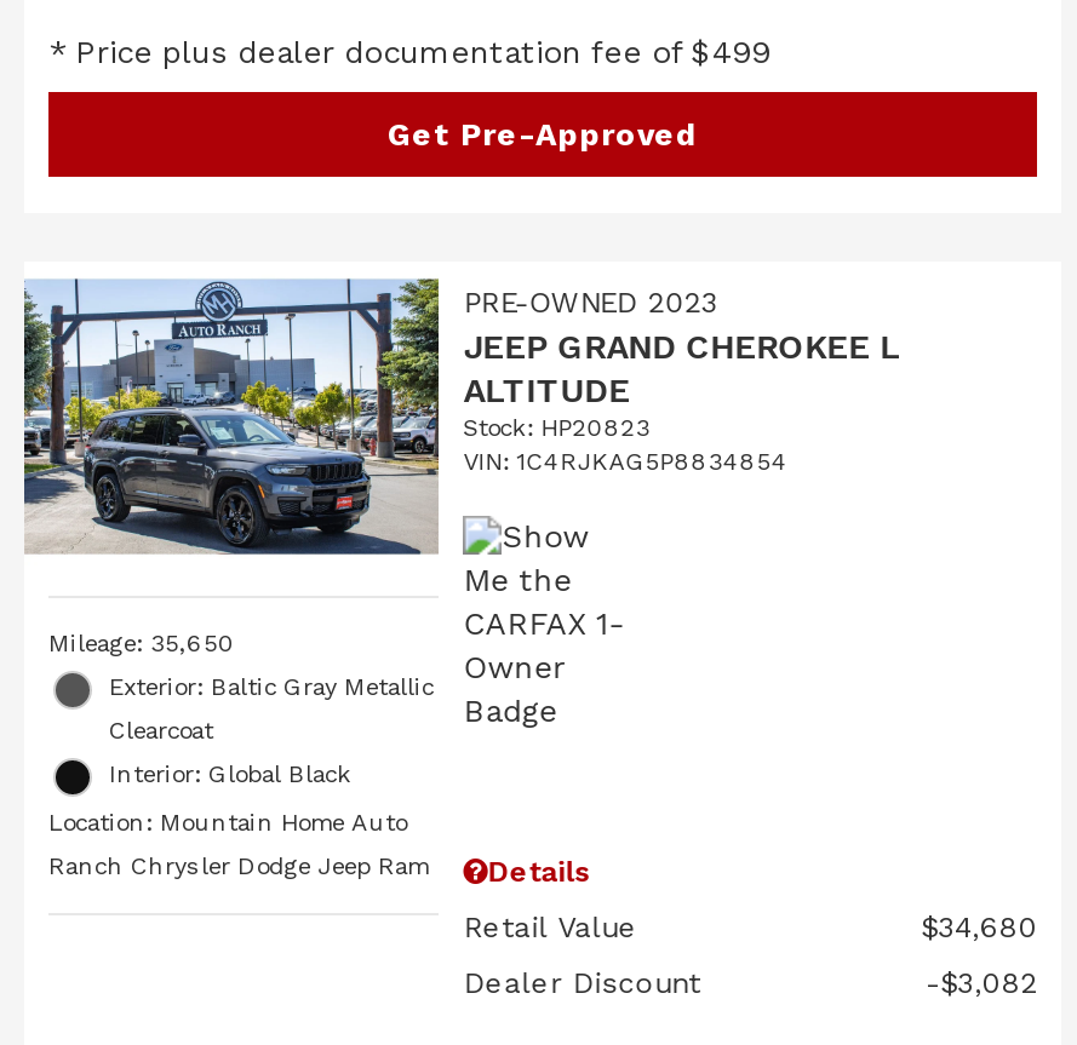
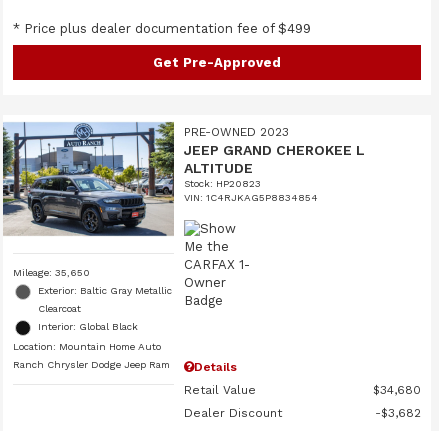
[940,966,1037,1000] $3,082 -> [381,406,421,420] $3,682

